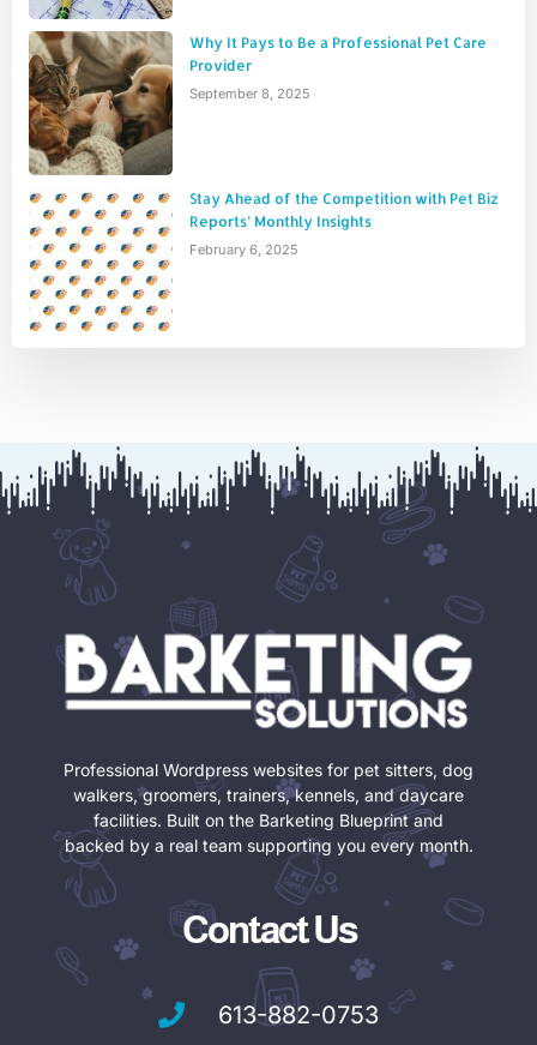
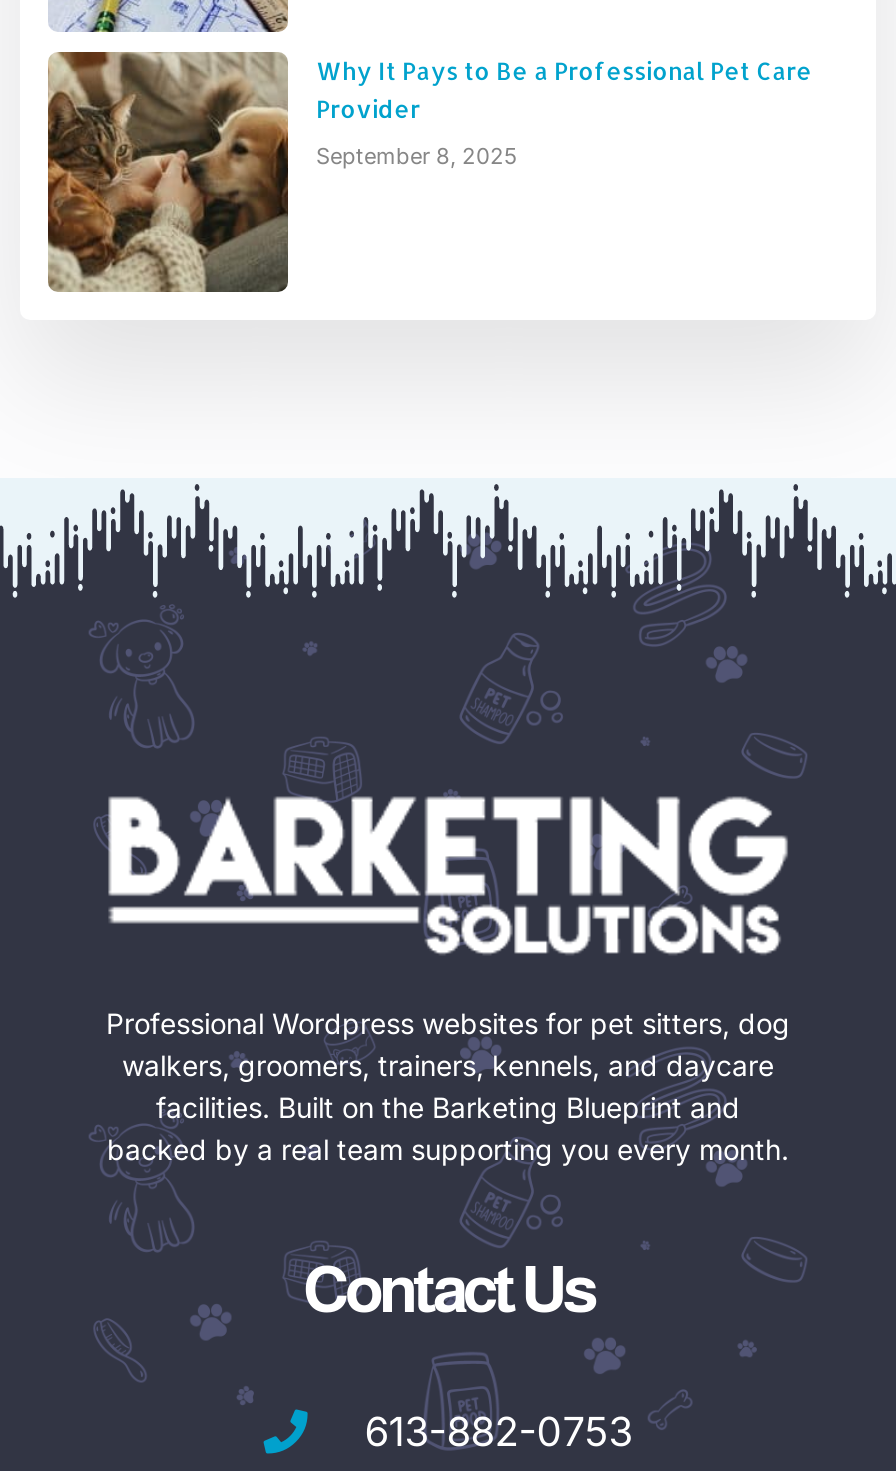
[29,189,499,332] [image] | Stay Ahead of the Competition with Pet Biz | Reports’ Monthly Insights | February 6, 2025 -> none

